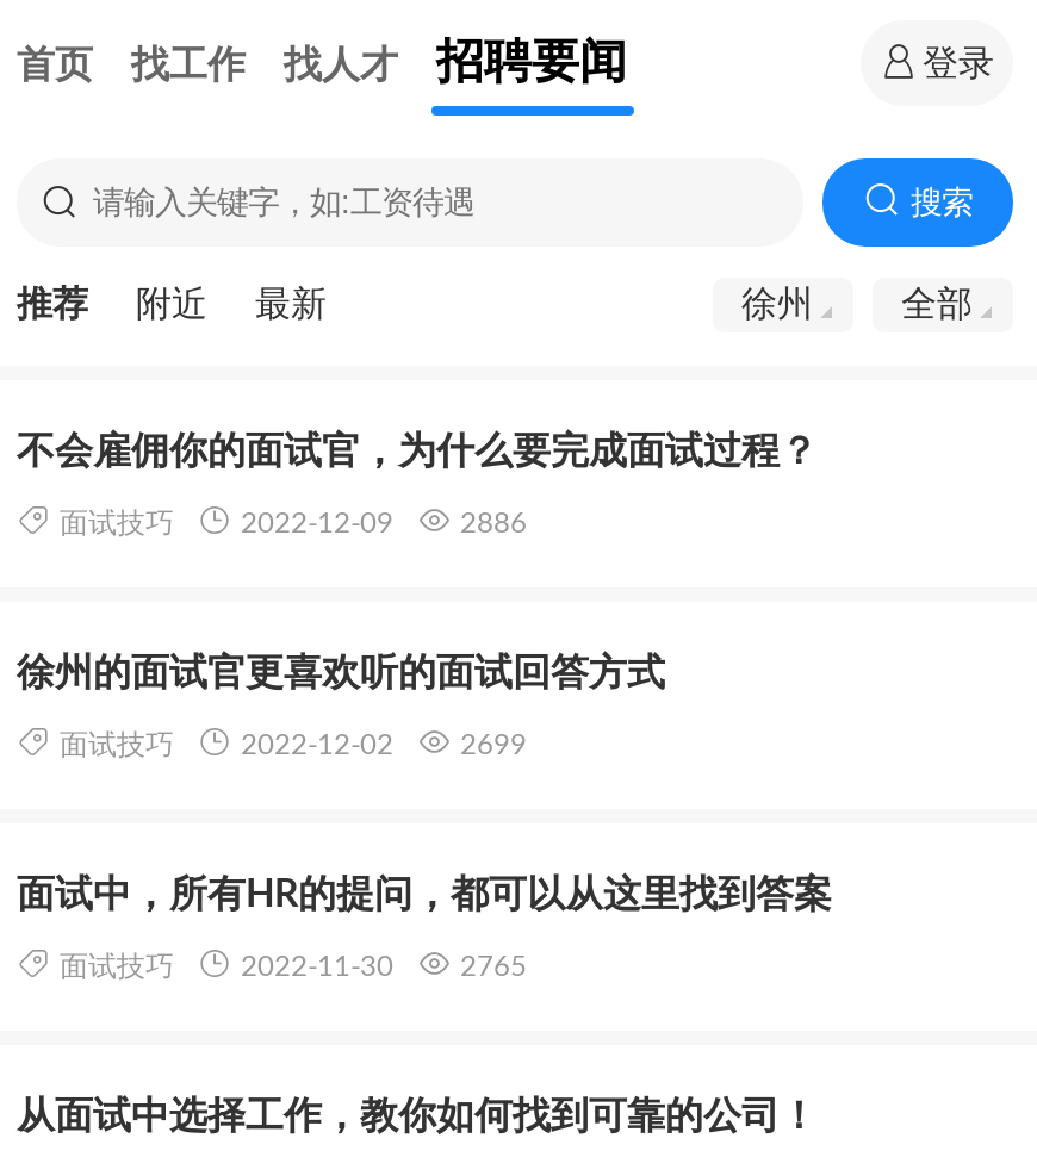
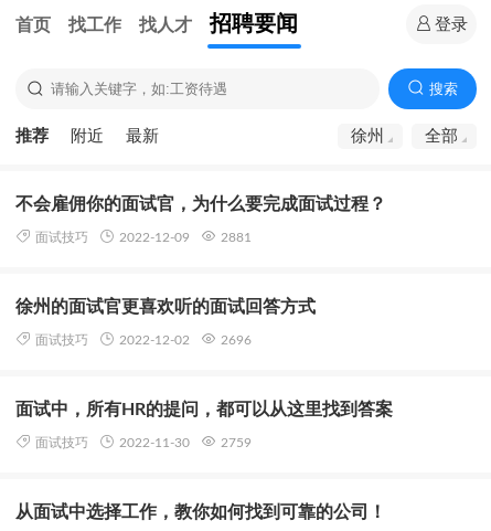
[460,509,527,537] 2886 -> [221,231,252,244] 2881
[460,730,527,759] 2699 -> [221,333,252,347] 2696
[460,952,527,981] 2765 -> [221,436,252,449] 2759

